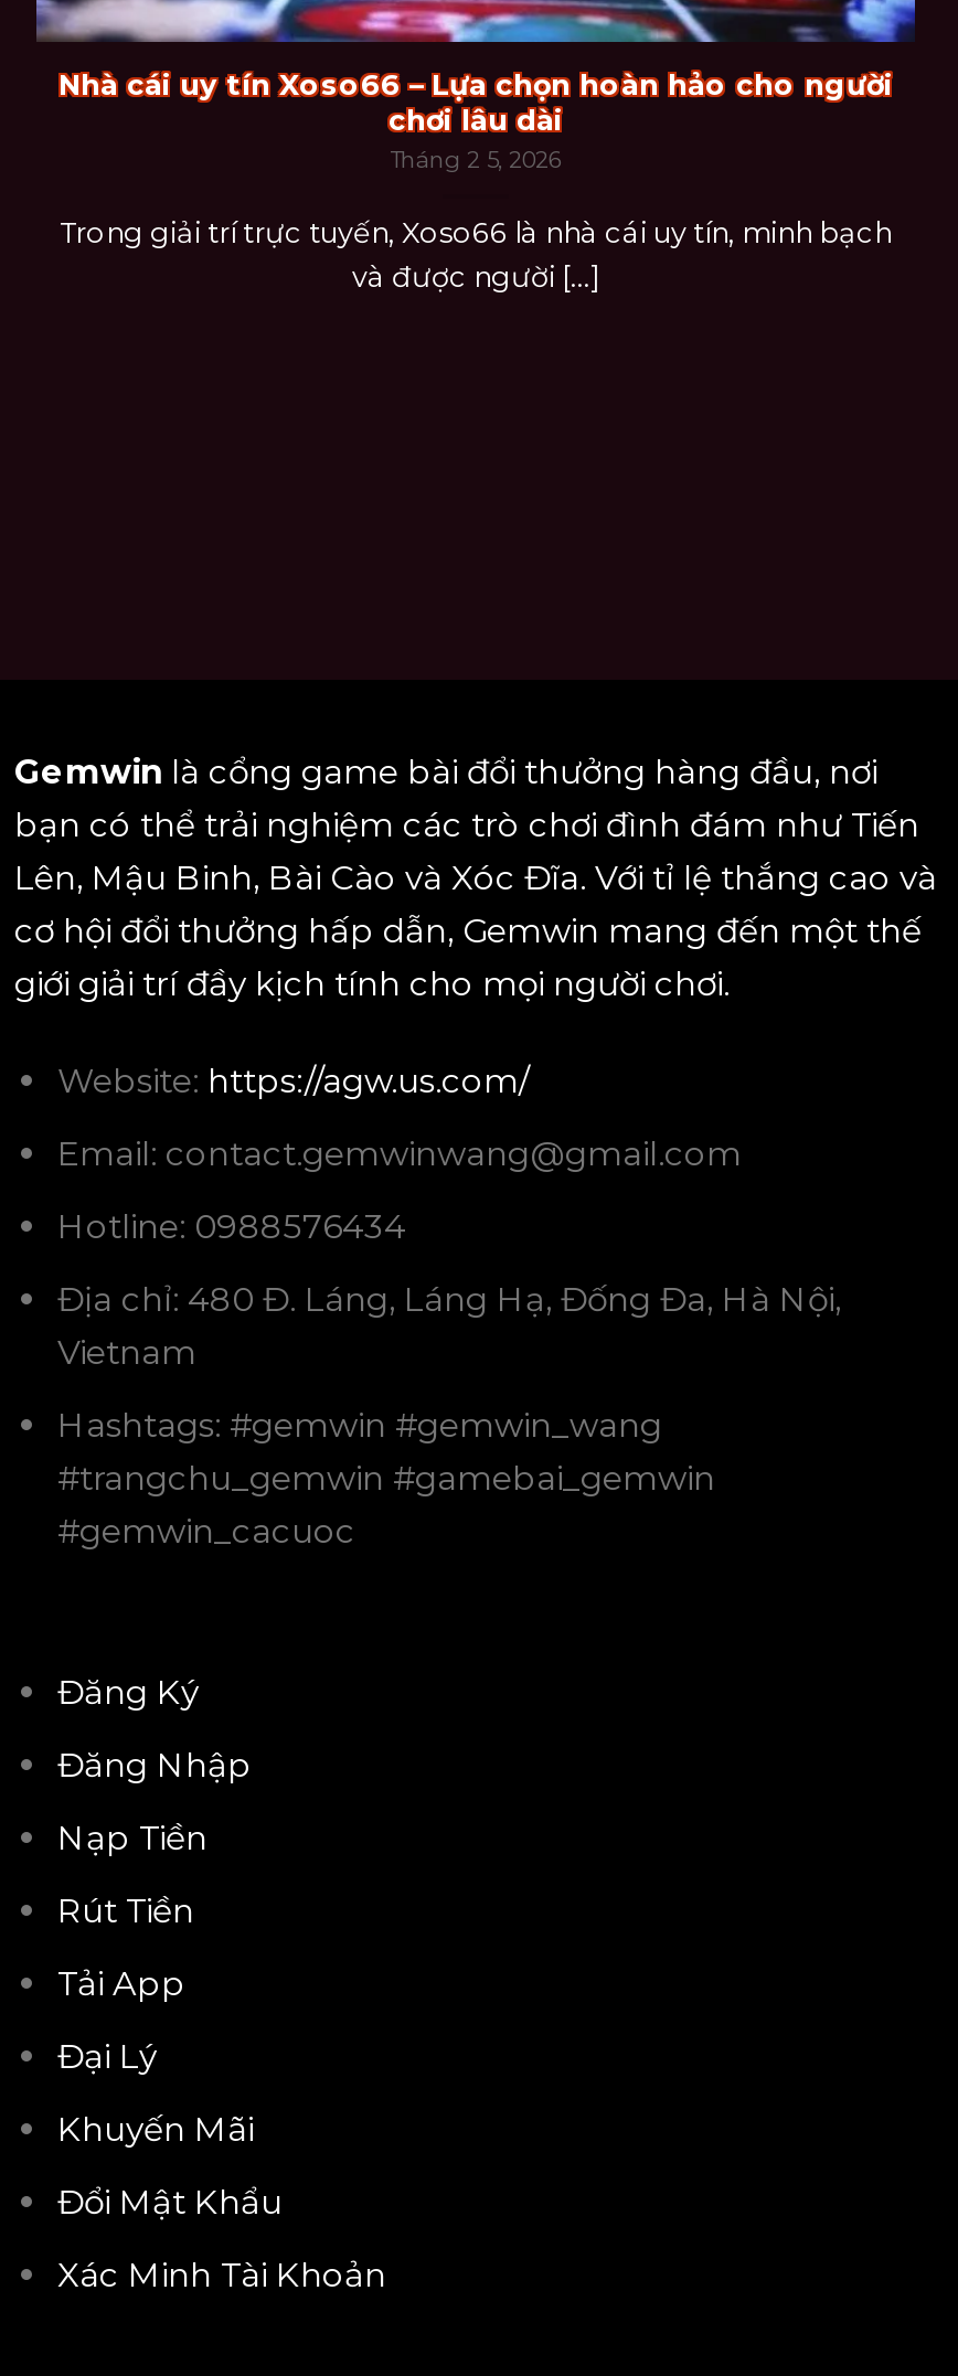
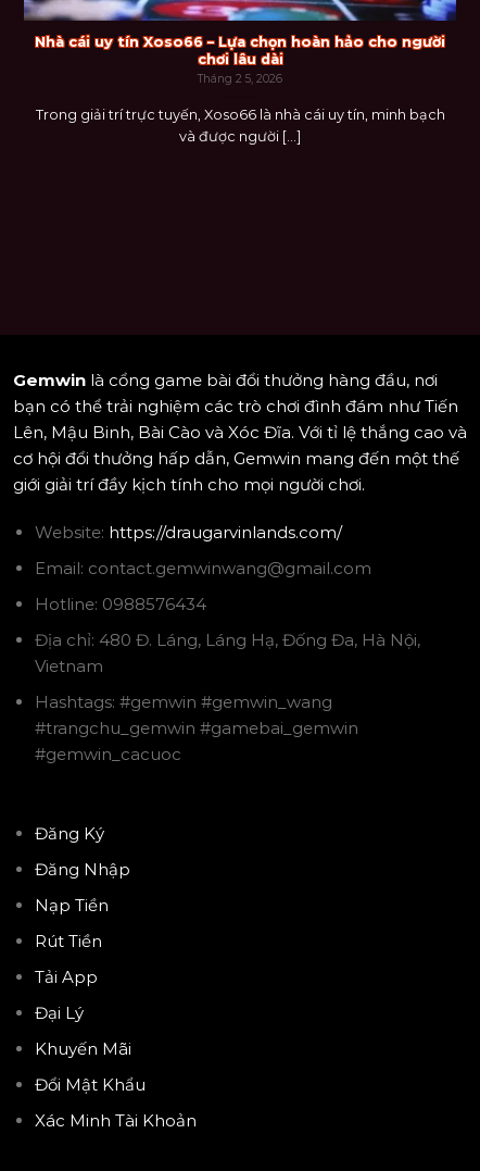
[57,1059,530,1100] Website: https://agw.us.com/ -> [34,521,342,542] Website: https://draugarvinlands.com/

